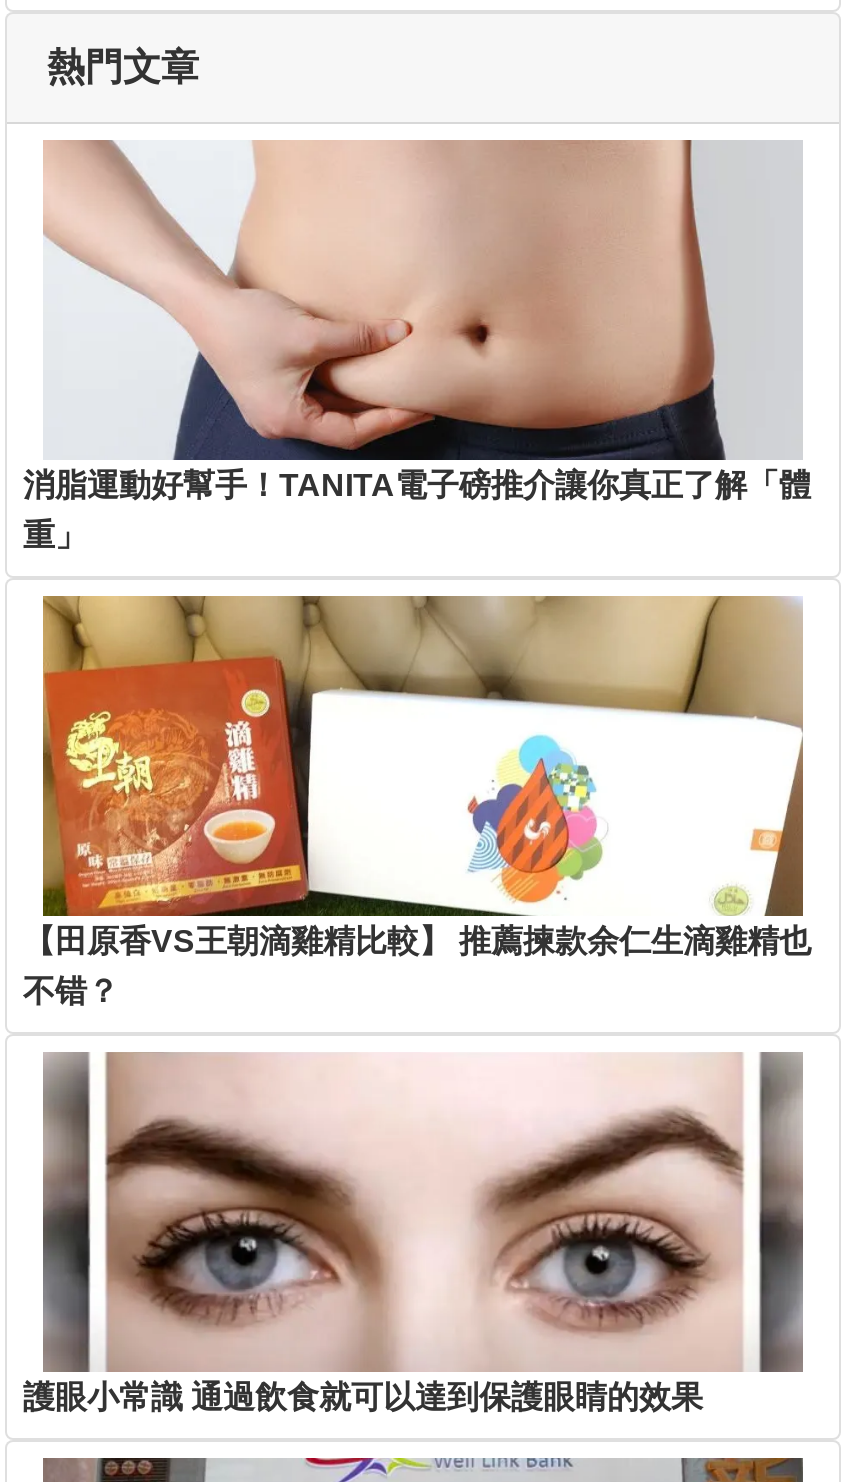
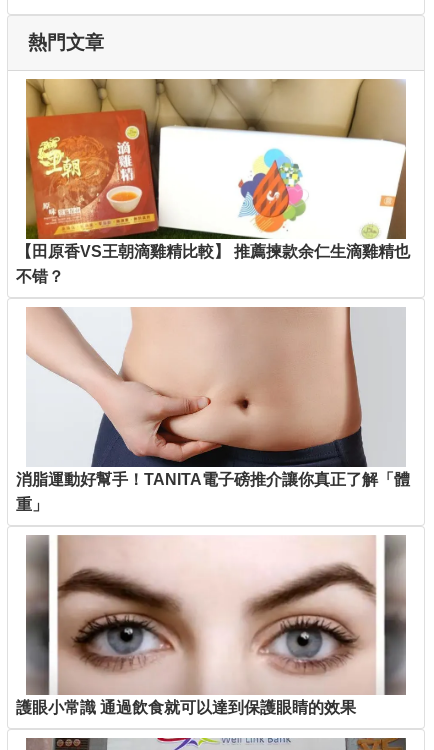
moved [23,140,811,552] -> [16,307,410,513]: [image] | 消脂運動好幫手！TANITA電子磅推介讓你真正了解「體 | 重」
moved [23,592,811,1008] -> [16,77,410,285]: [image] | 【田原香VS王朝滴雞精比較】 推薦揀款余仁生滴雞精也 | 不错？

